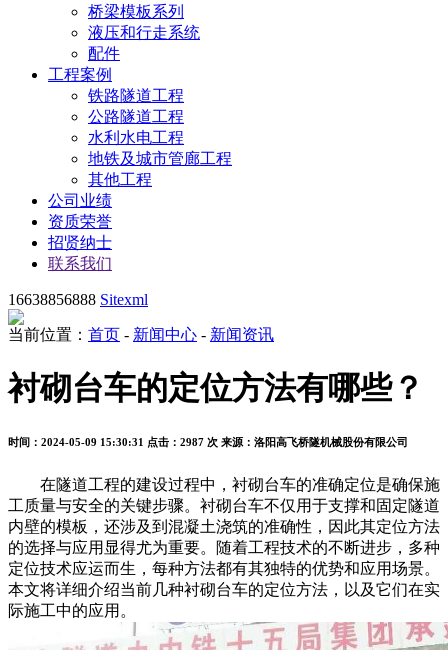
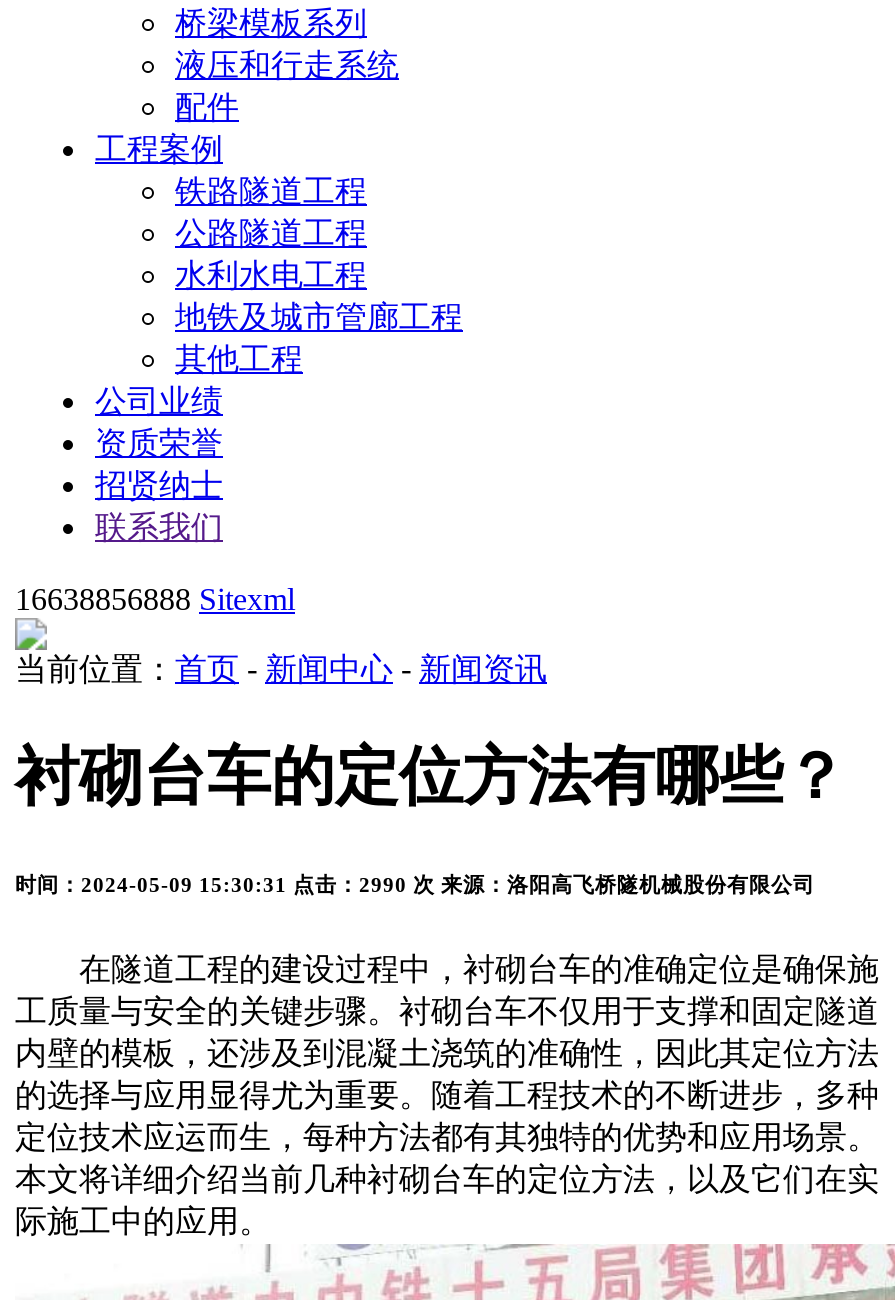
[8,436,408,448] 时间：2024-05-09 15:30:31 点击：2987 次 来源：洛阳高飞桥隧机械股份有限公司 -> [15,873,815,897] 时间：2024-05-09 15:30:31 点击：2990 次 来源：洛阳高飞桥隧机械股份有限公司

